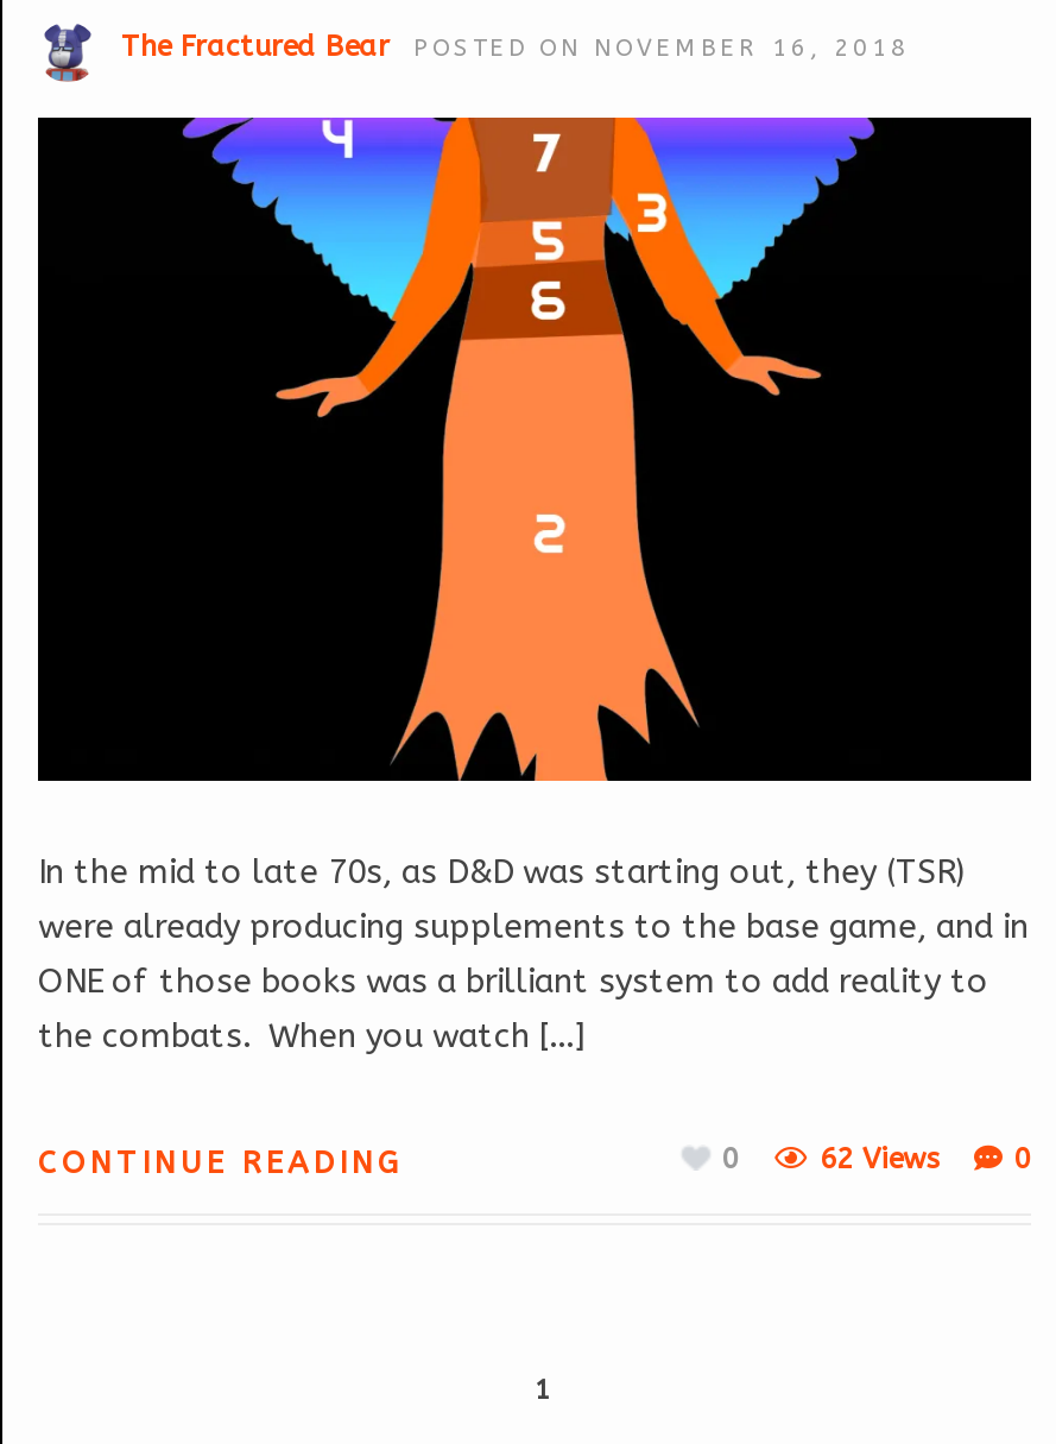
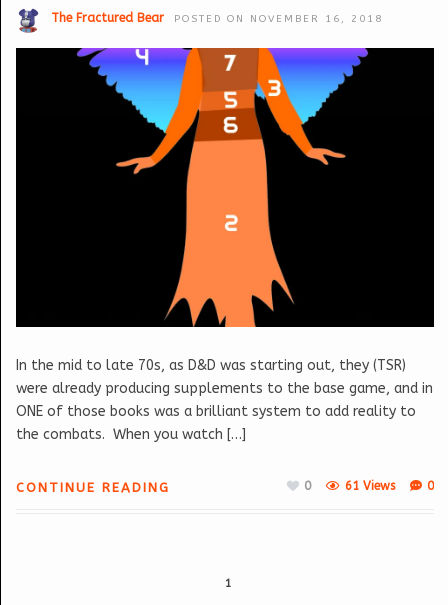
[820,1141,938,1175] 62 Views -> [345,479,395,493] 61 Views

